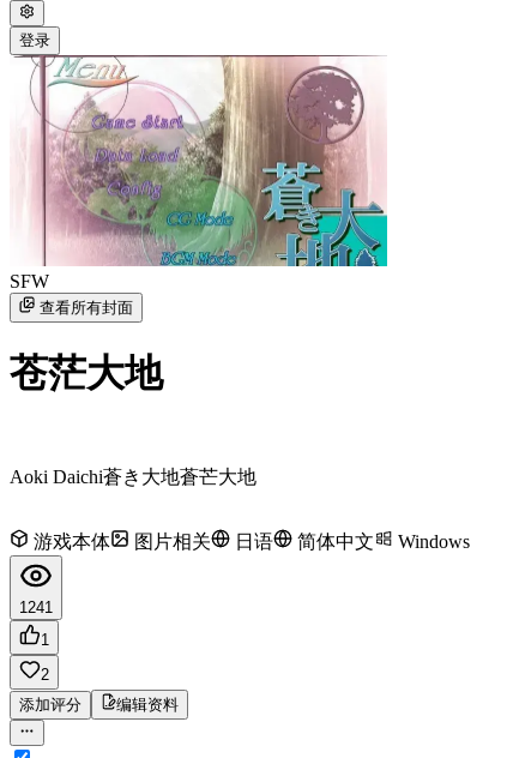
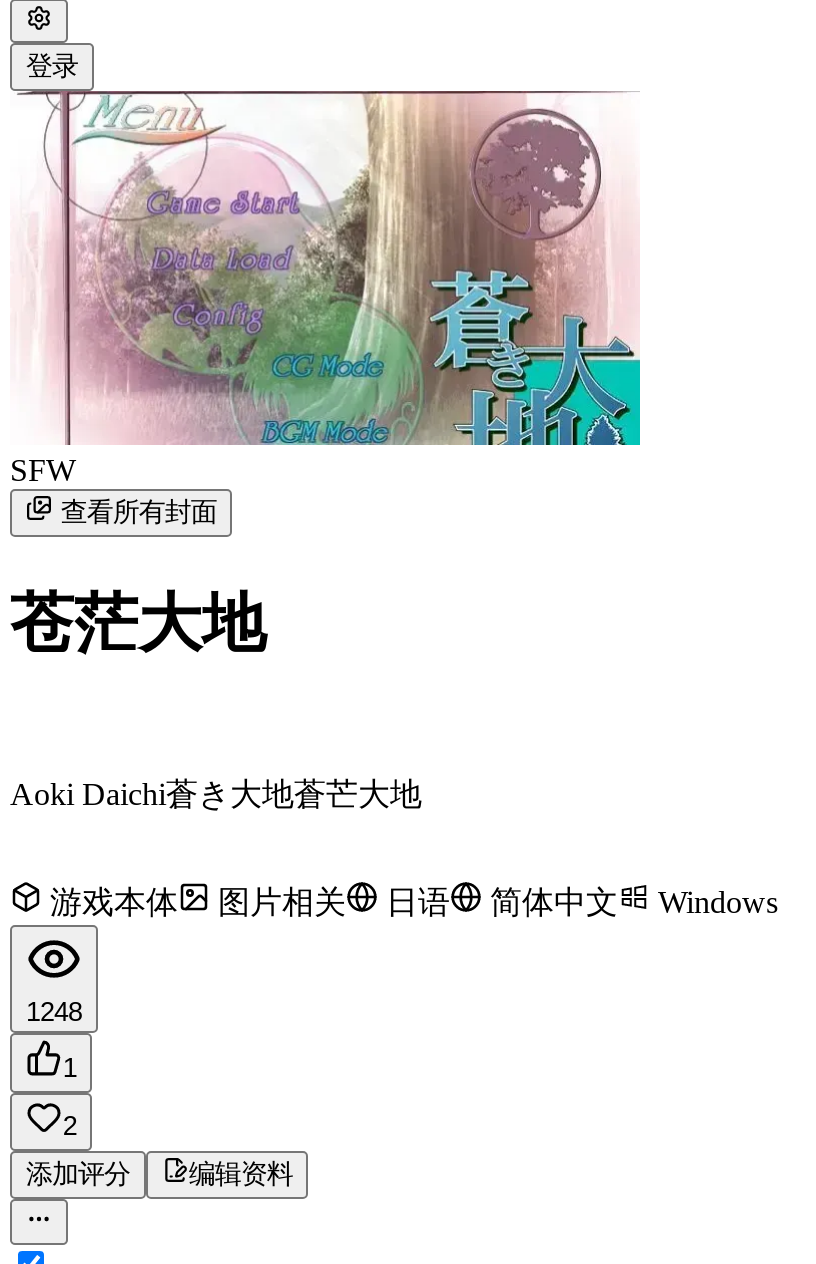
[19,598,53,616] 1241 -> [26,997,82,1027] 1248

